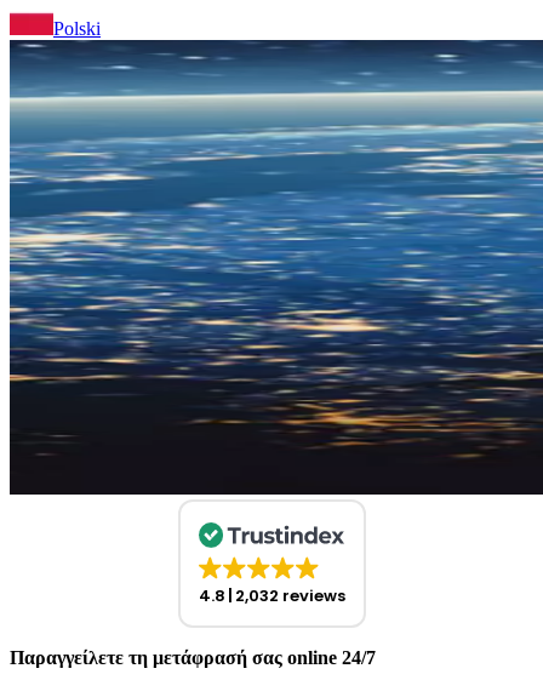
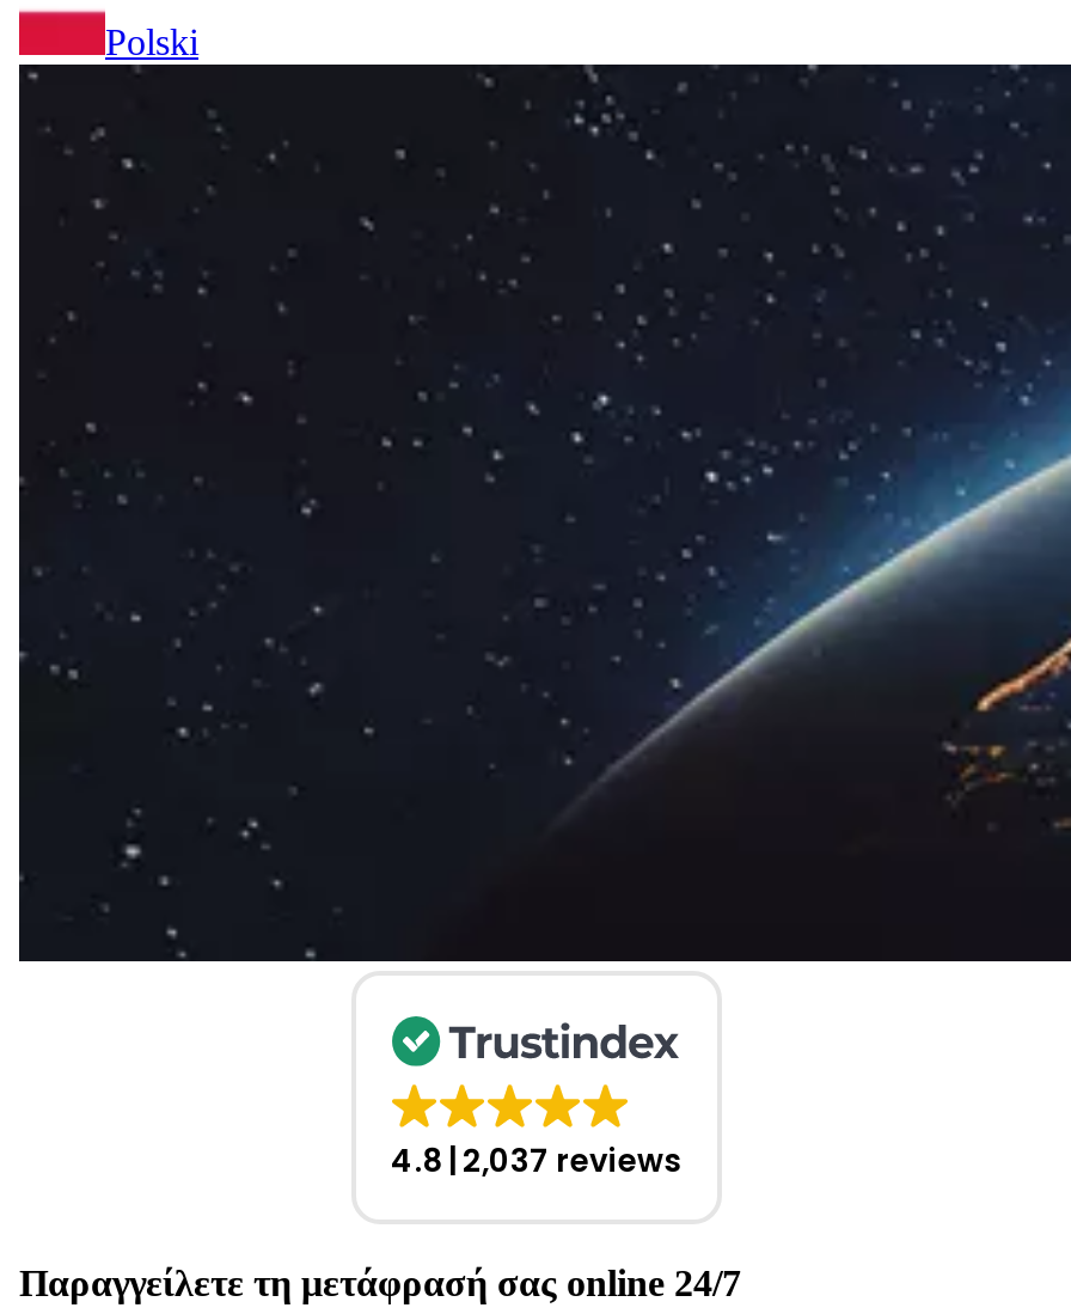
[8,39,539,458] [image] -> [17,62,1064,887] [image]
[198,584,345,607] 4.8 2,032 reviews -> [391,1138,680,1184] 4.8 2,037 reviews

